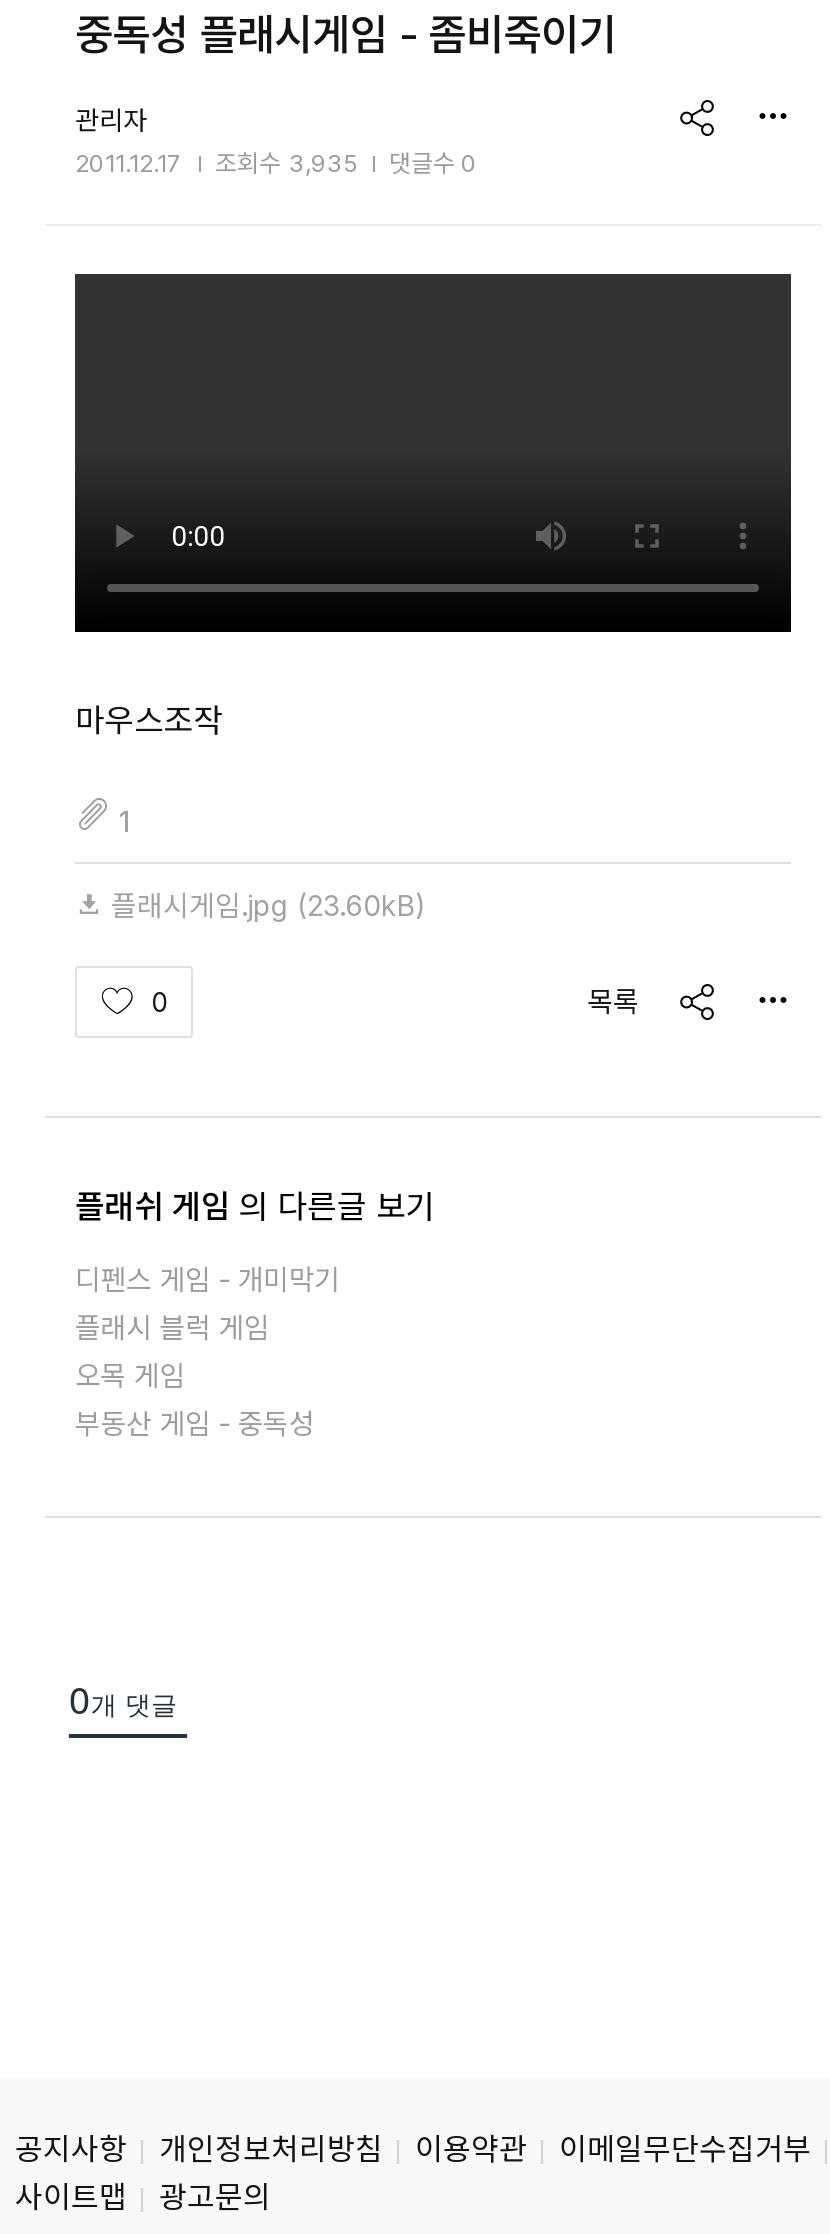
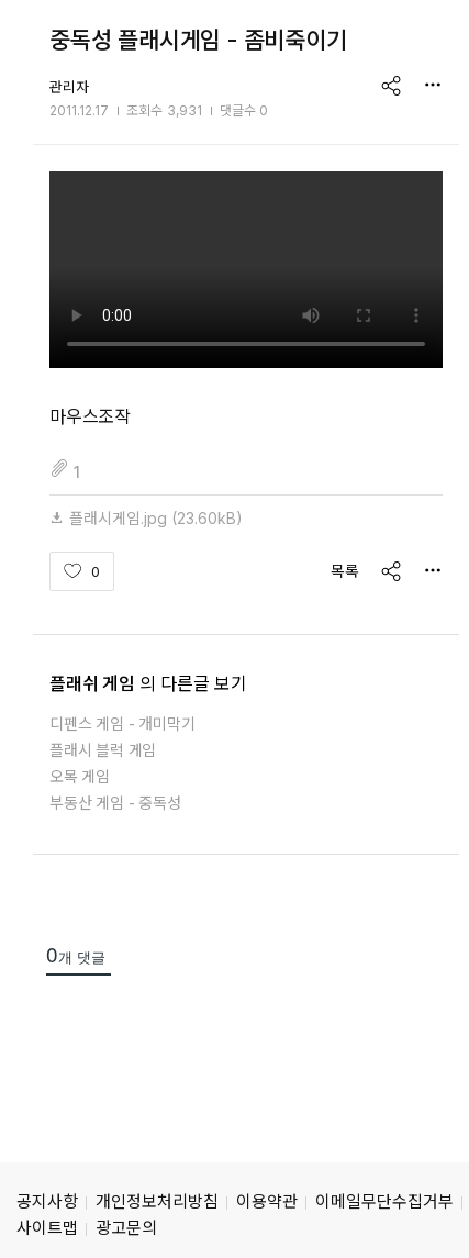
[75,148,477,178] 2011.12.17 조회수 3,935 댓글수 0 -> [49,102,268,119] 2011.12.17 조회수 3,931 댓글수 0

